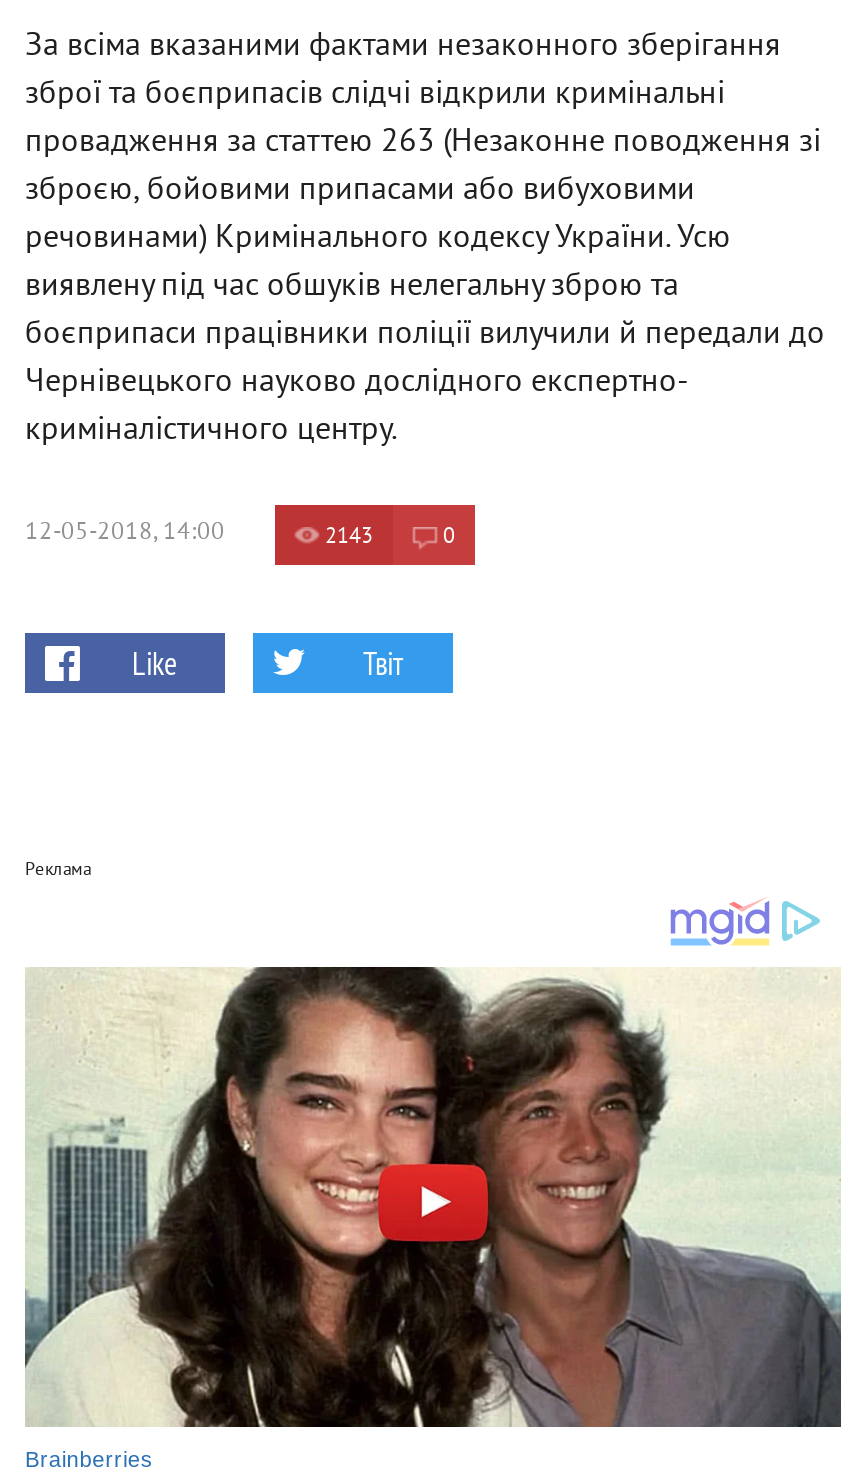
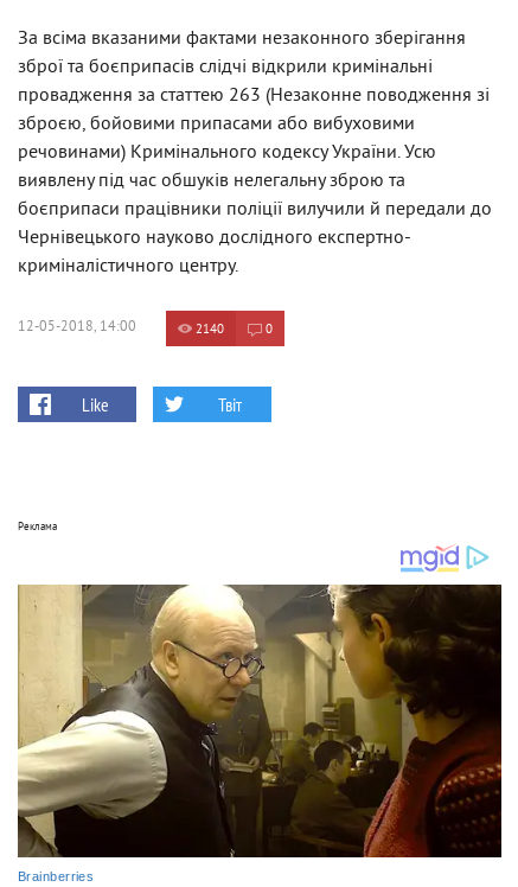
[325,523,373,551] 2143 -> [196,321,224,338] 2140
[25,965,843,1429] [image] -> [18,583,503,859] [image]

